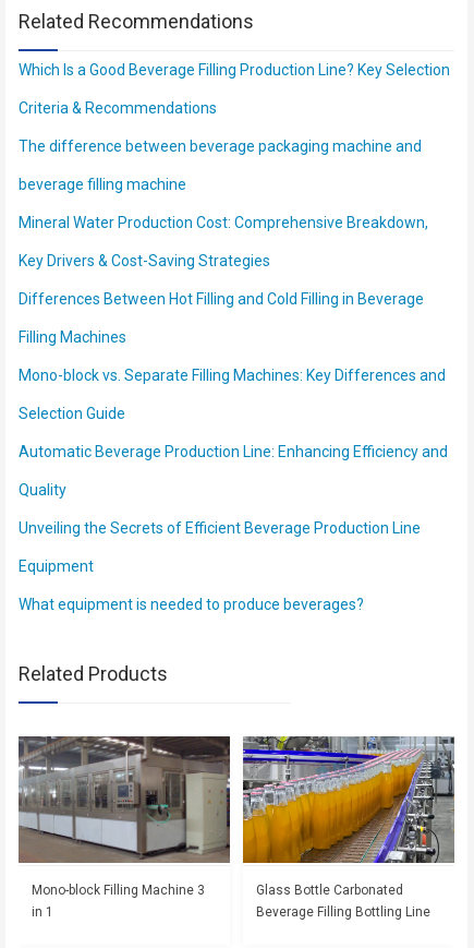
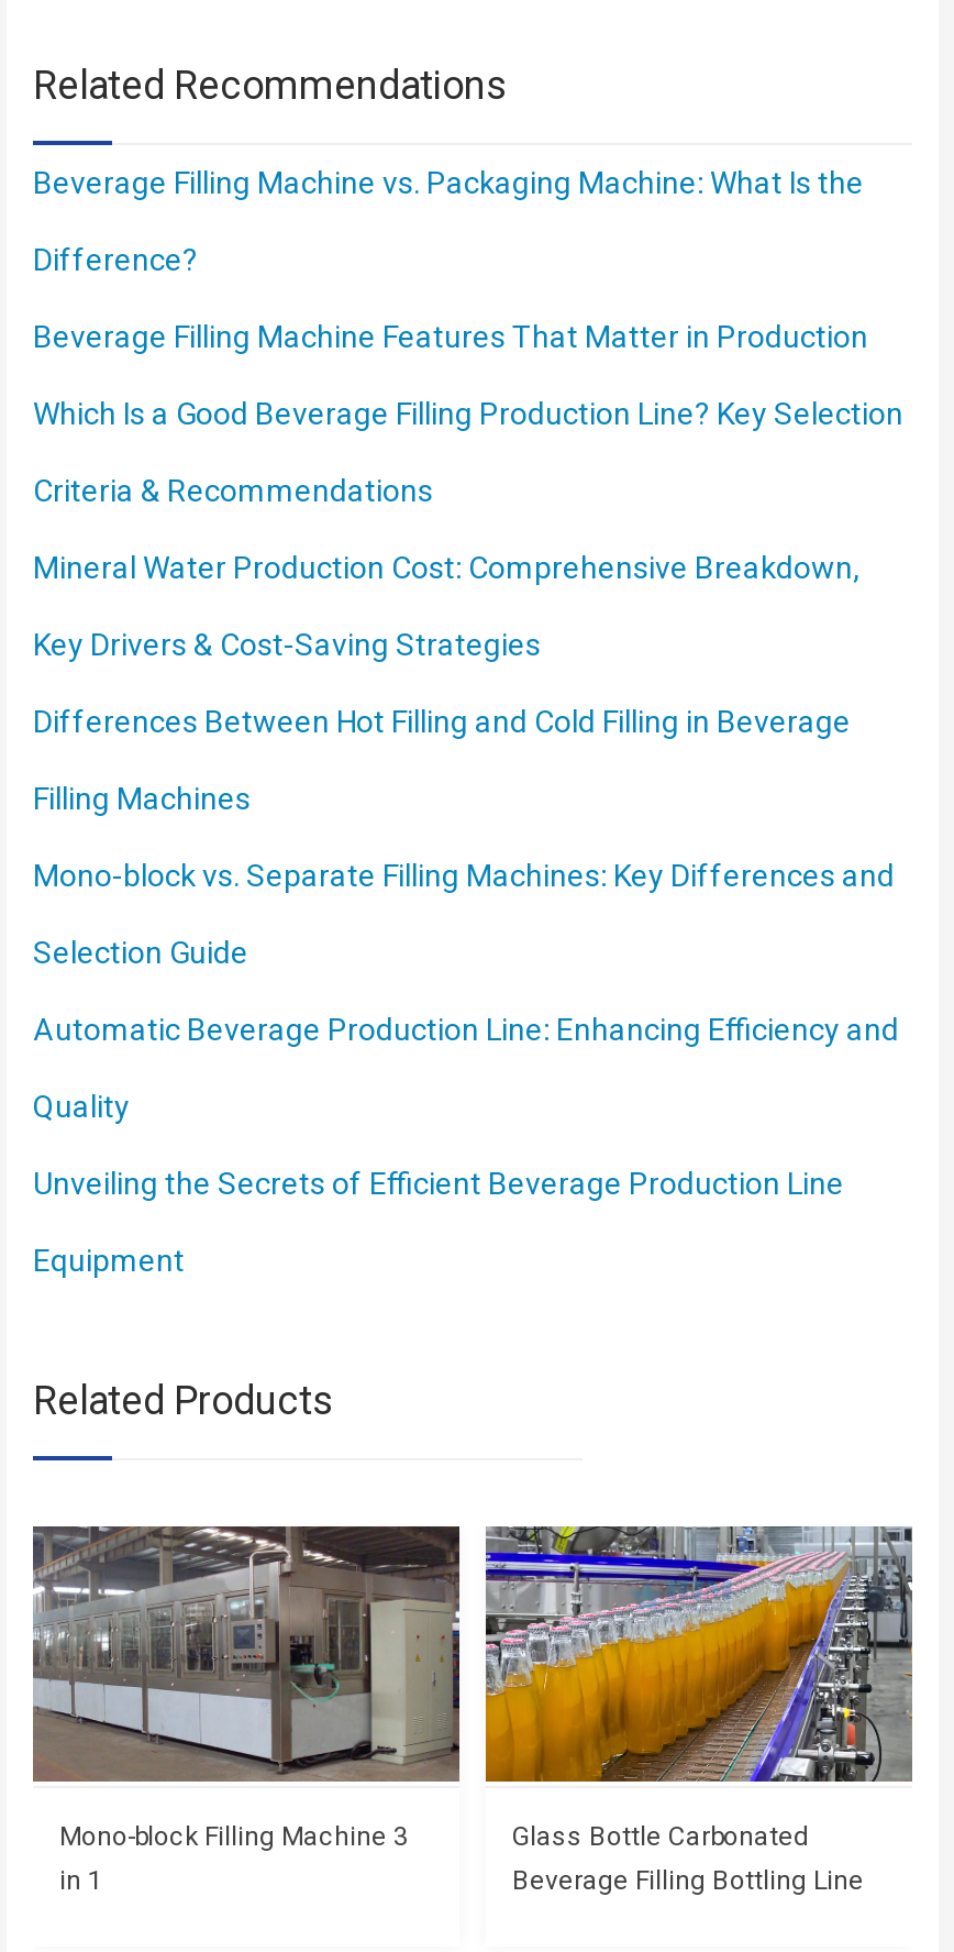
none -> [33,165,868,354] Beverage Filling Machine vs. Packaging Machine: What Is the | Difference? | Beverage Filling Machine Features That Matter in Production
moved [19,61,450,117] -> [33,396,903,508]: Which Is a Good Beverage Filling Production Line? Key Selection | Criteria & Recommendations
[19,137,422,193] The difference between beverage packaging machine and | beverage filling machine -> none
moved [19,214,448,575] -> [33,550,899,1278]: Mineral Water Production Cost: Comprehensive Breakdown, | Key Drivers & Cost-Saving Strategies | Differences Between Hot Filling and Cold Filling in Beverage | ... | Unveiling the Secrets of Efficient Beverage Production Line | Equipment
[19,596,364,613] What equipment is needed to produce beverages? -> none

